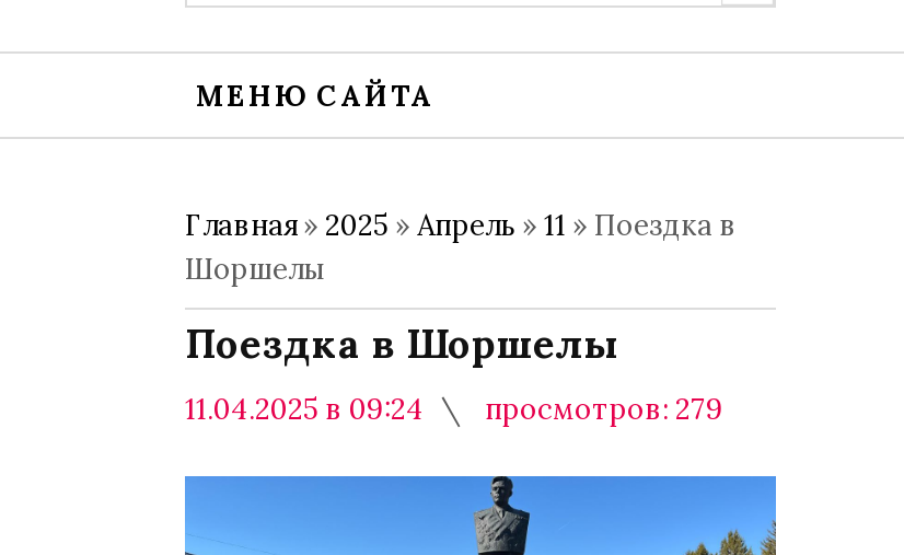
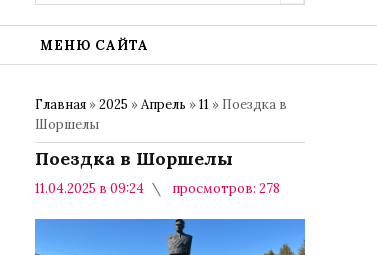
[478,391,723,428] просмотров: 279 -> [169,180,280,197] просмотров: 278

